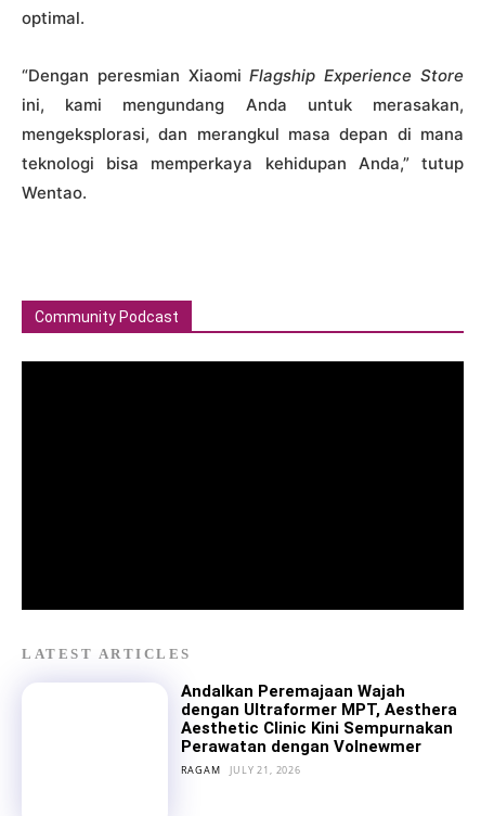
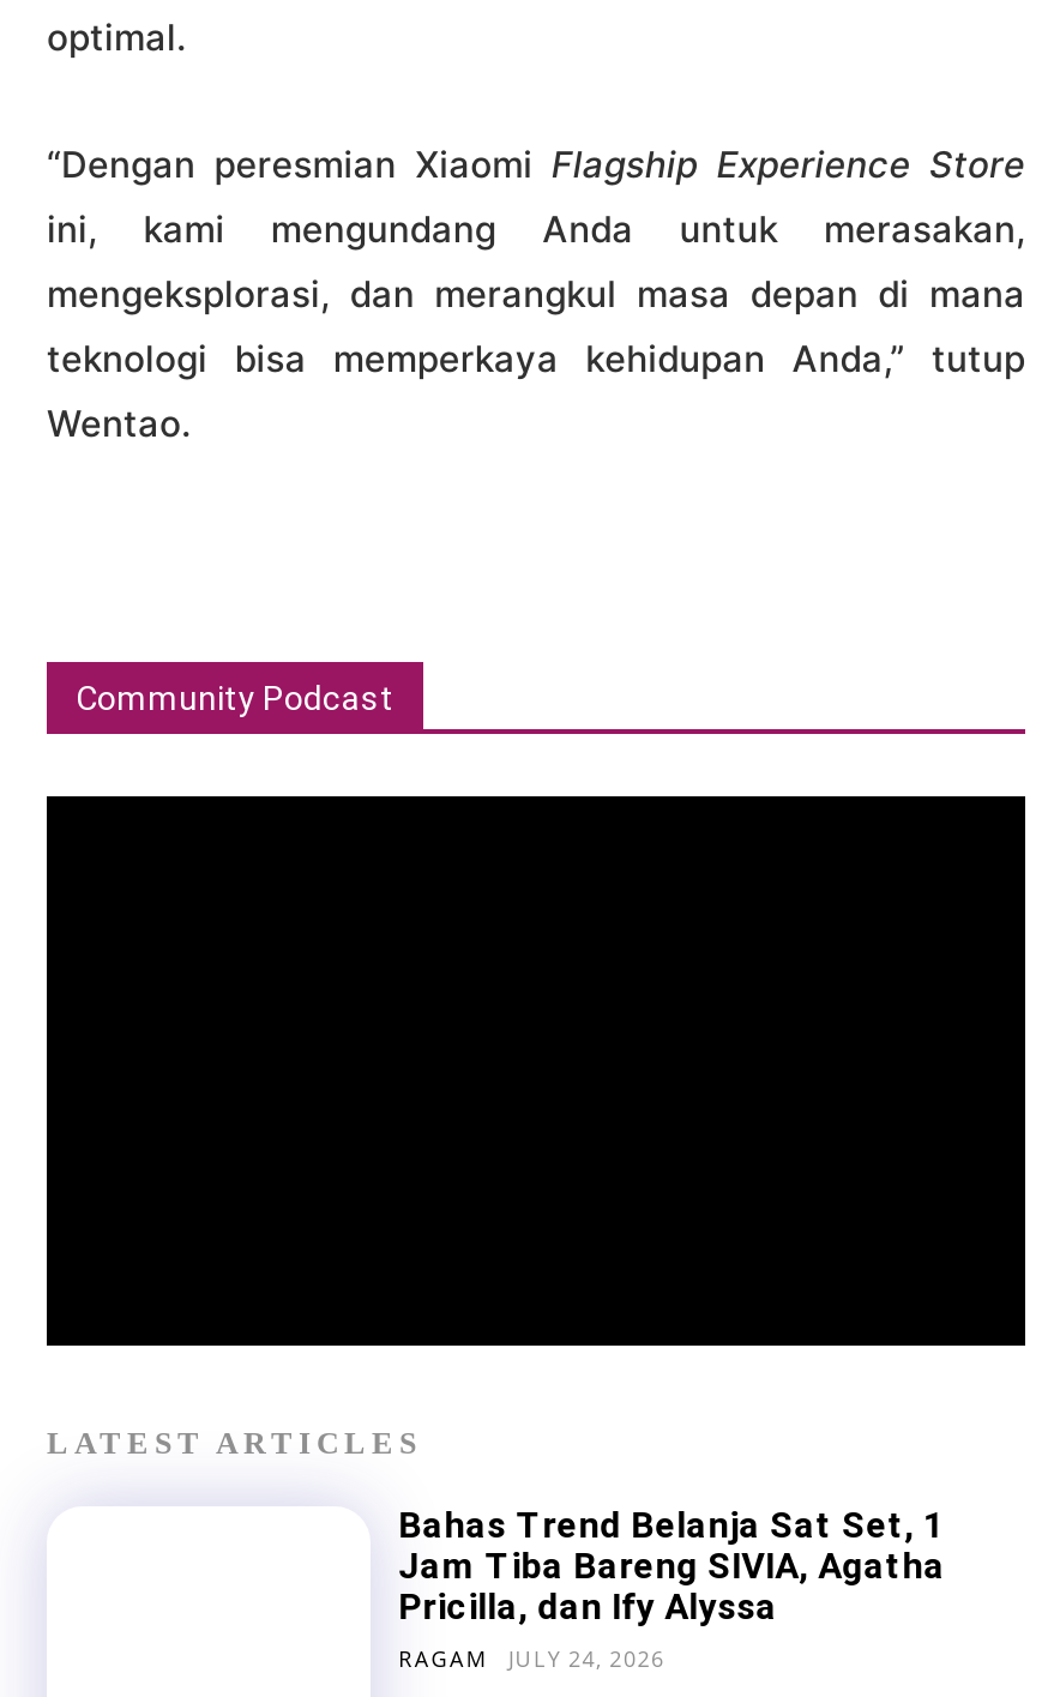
[180,681,457,756] Andalkan Peremajaan Wajah | dengan Ultraformer MPT, Aesthera | Aesthetic Clinic Kini Sempurnakan | Perawatan dengan Volnewmer -> [398,1504,945,1629] Bahas Trend Belanja Sat Set, 1 | Jam Tiba Bareng SIVIA, Agatha | Pricilla, dan Ify Alyssa
[180,763,301,777] RAGAM JULY 21, 2026 -> [398,1643,665,1674] RAGAM JULY 24, 2026

